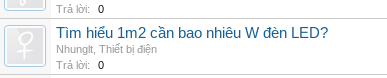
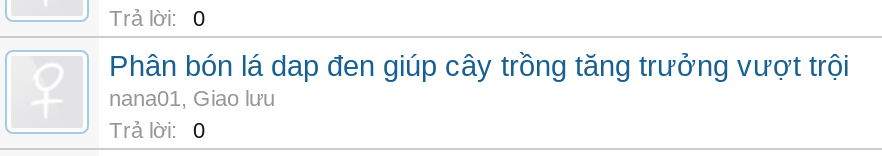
[56,25,328,55] Tìm hiểu 1m2 cần bao nhiêu W đèn LED? | Nhunglt, Thiết bị điện -> [109,50,849,110] Phân bón lá dap đen giúp cây trồng tăng trưởng vượt trội | nana01, Giao lưu

